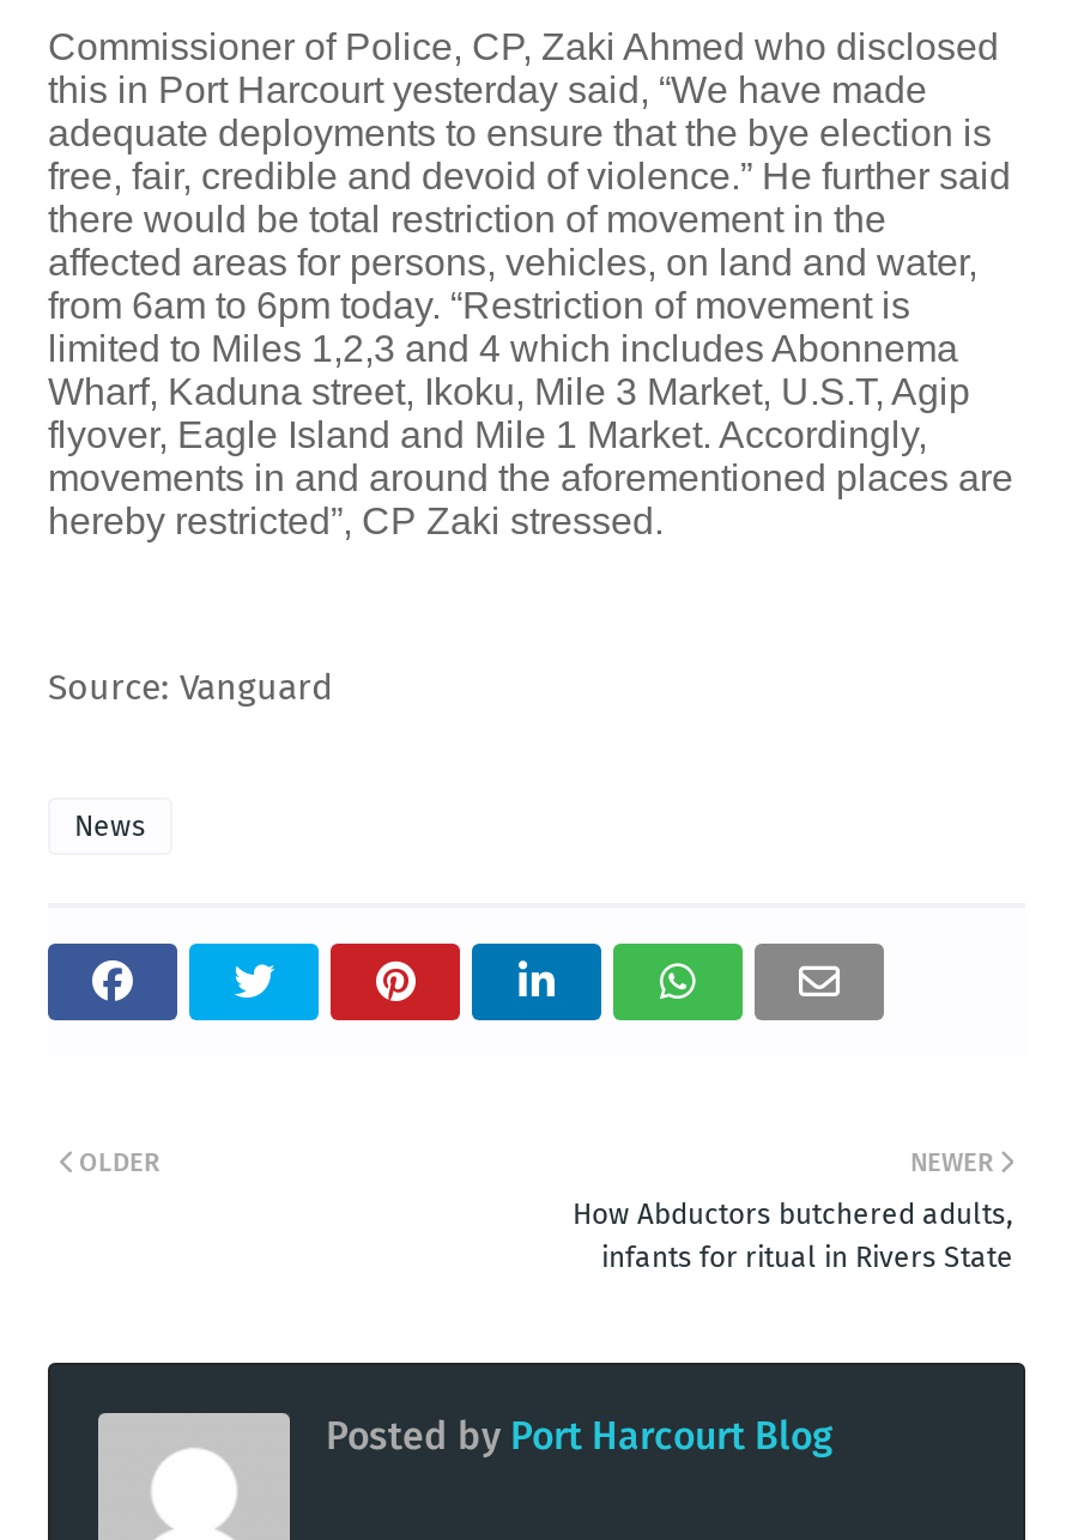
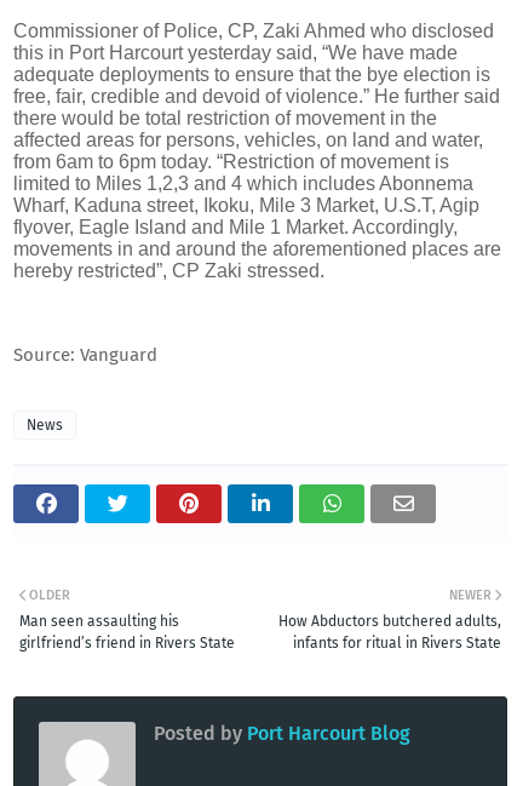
none -> [19,613,235,651] Man seen assaulting his | girlfriend’s friend in Rivers State

